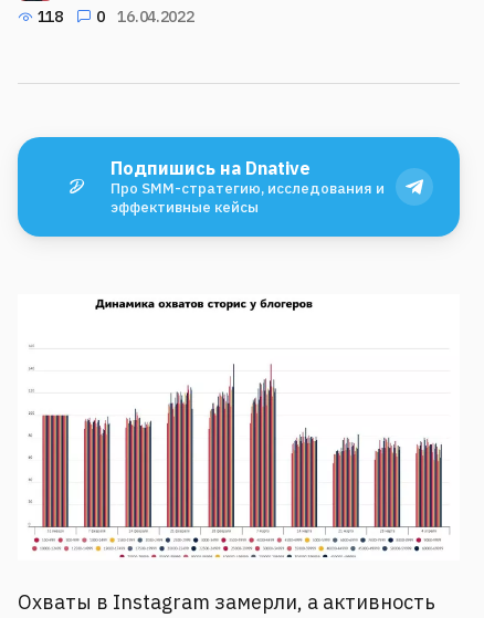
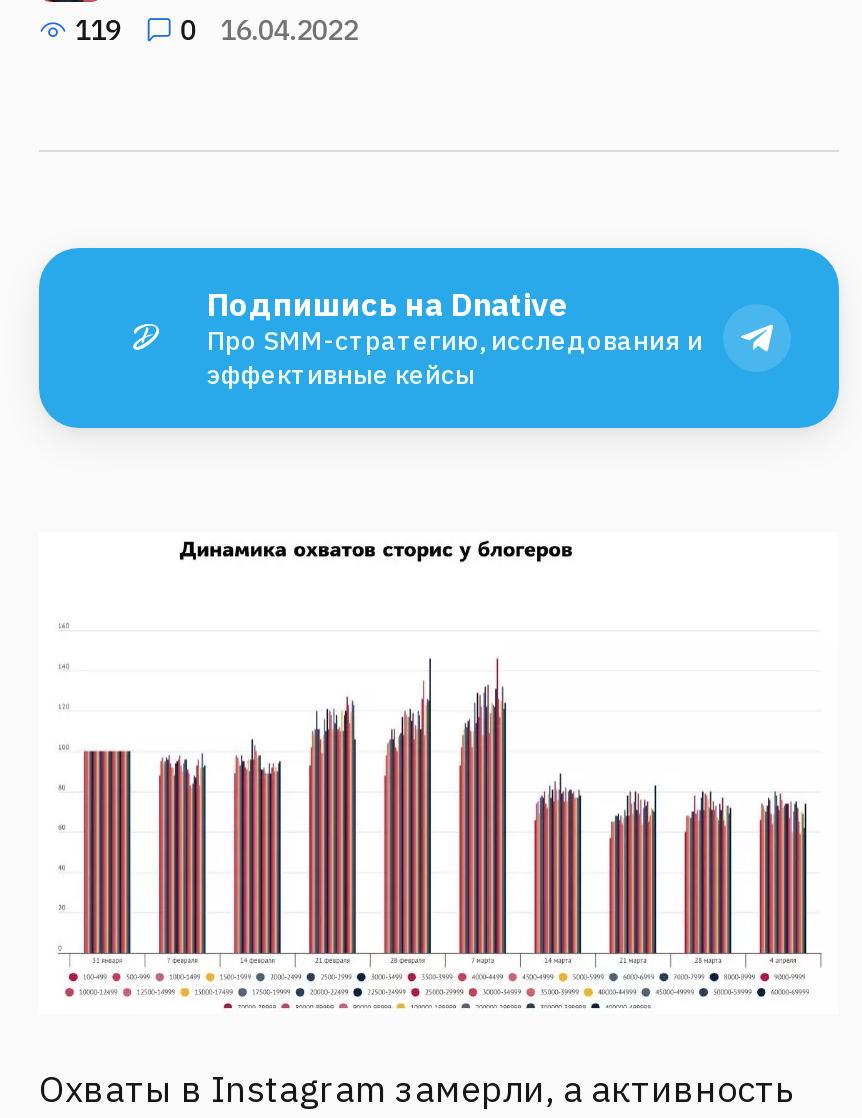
[37,7,194,27] 118 0 16.04.2022 -> [74,13,358,49] 119 0 16.04.2022

